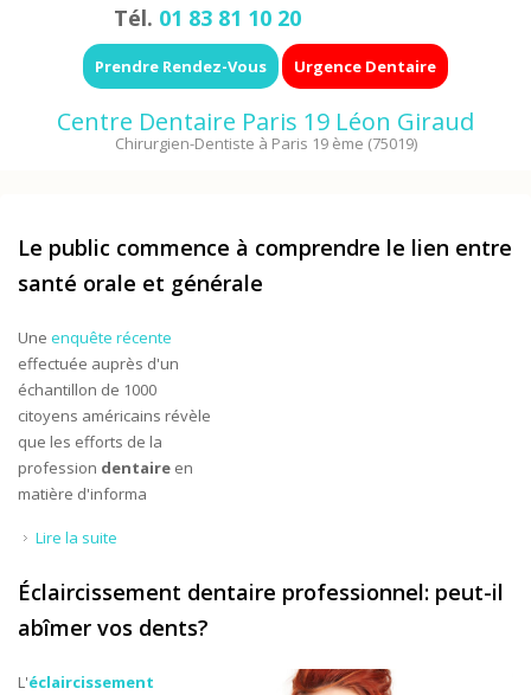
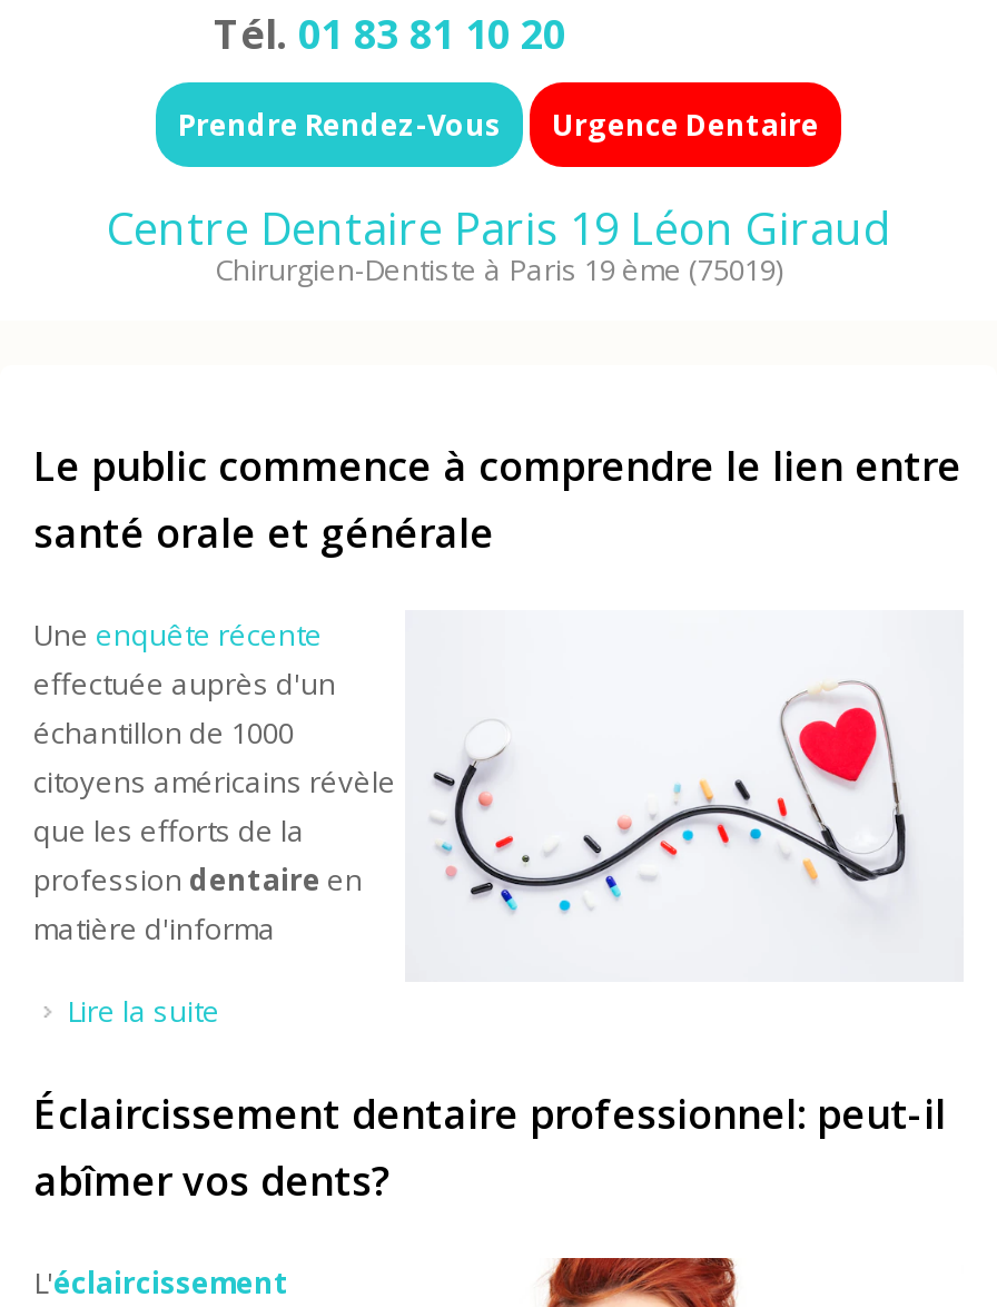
none -> [430,679,910,915] [image]

